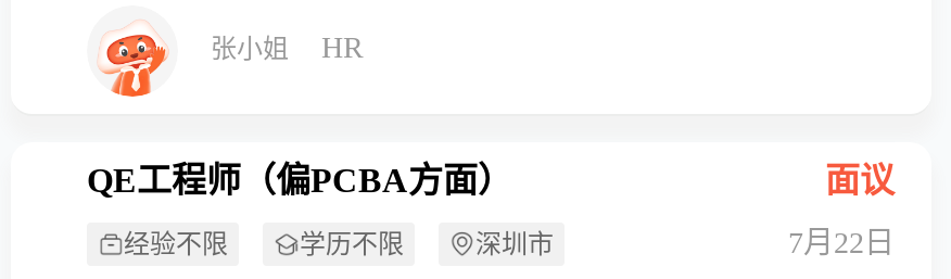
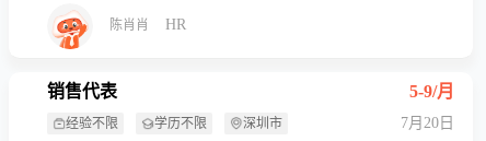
[211,33,289,64] 张小姐 -> [109,17,149,33] 陈肖肖
[87,162,895,199] QE工程师（偏PCBA方面） | 面议 -> [47,82,454,101] 销售代表 | 5-9/月
[788,227,895,259] 7月22日 -> [401,115,454,131] 7月20日

